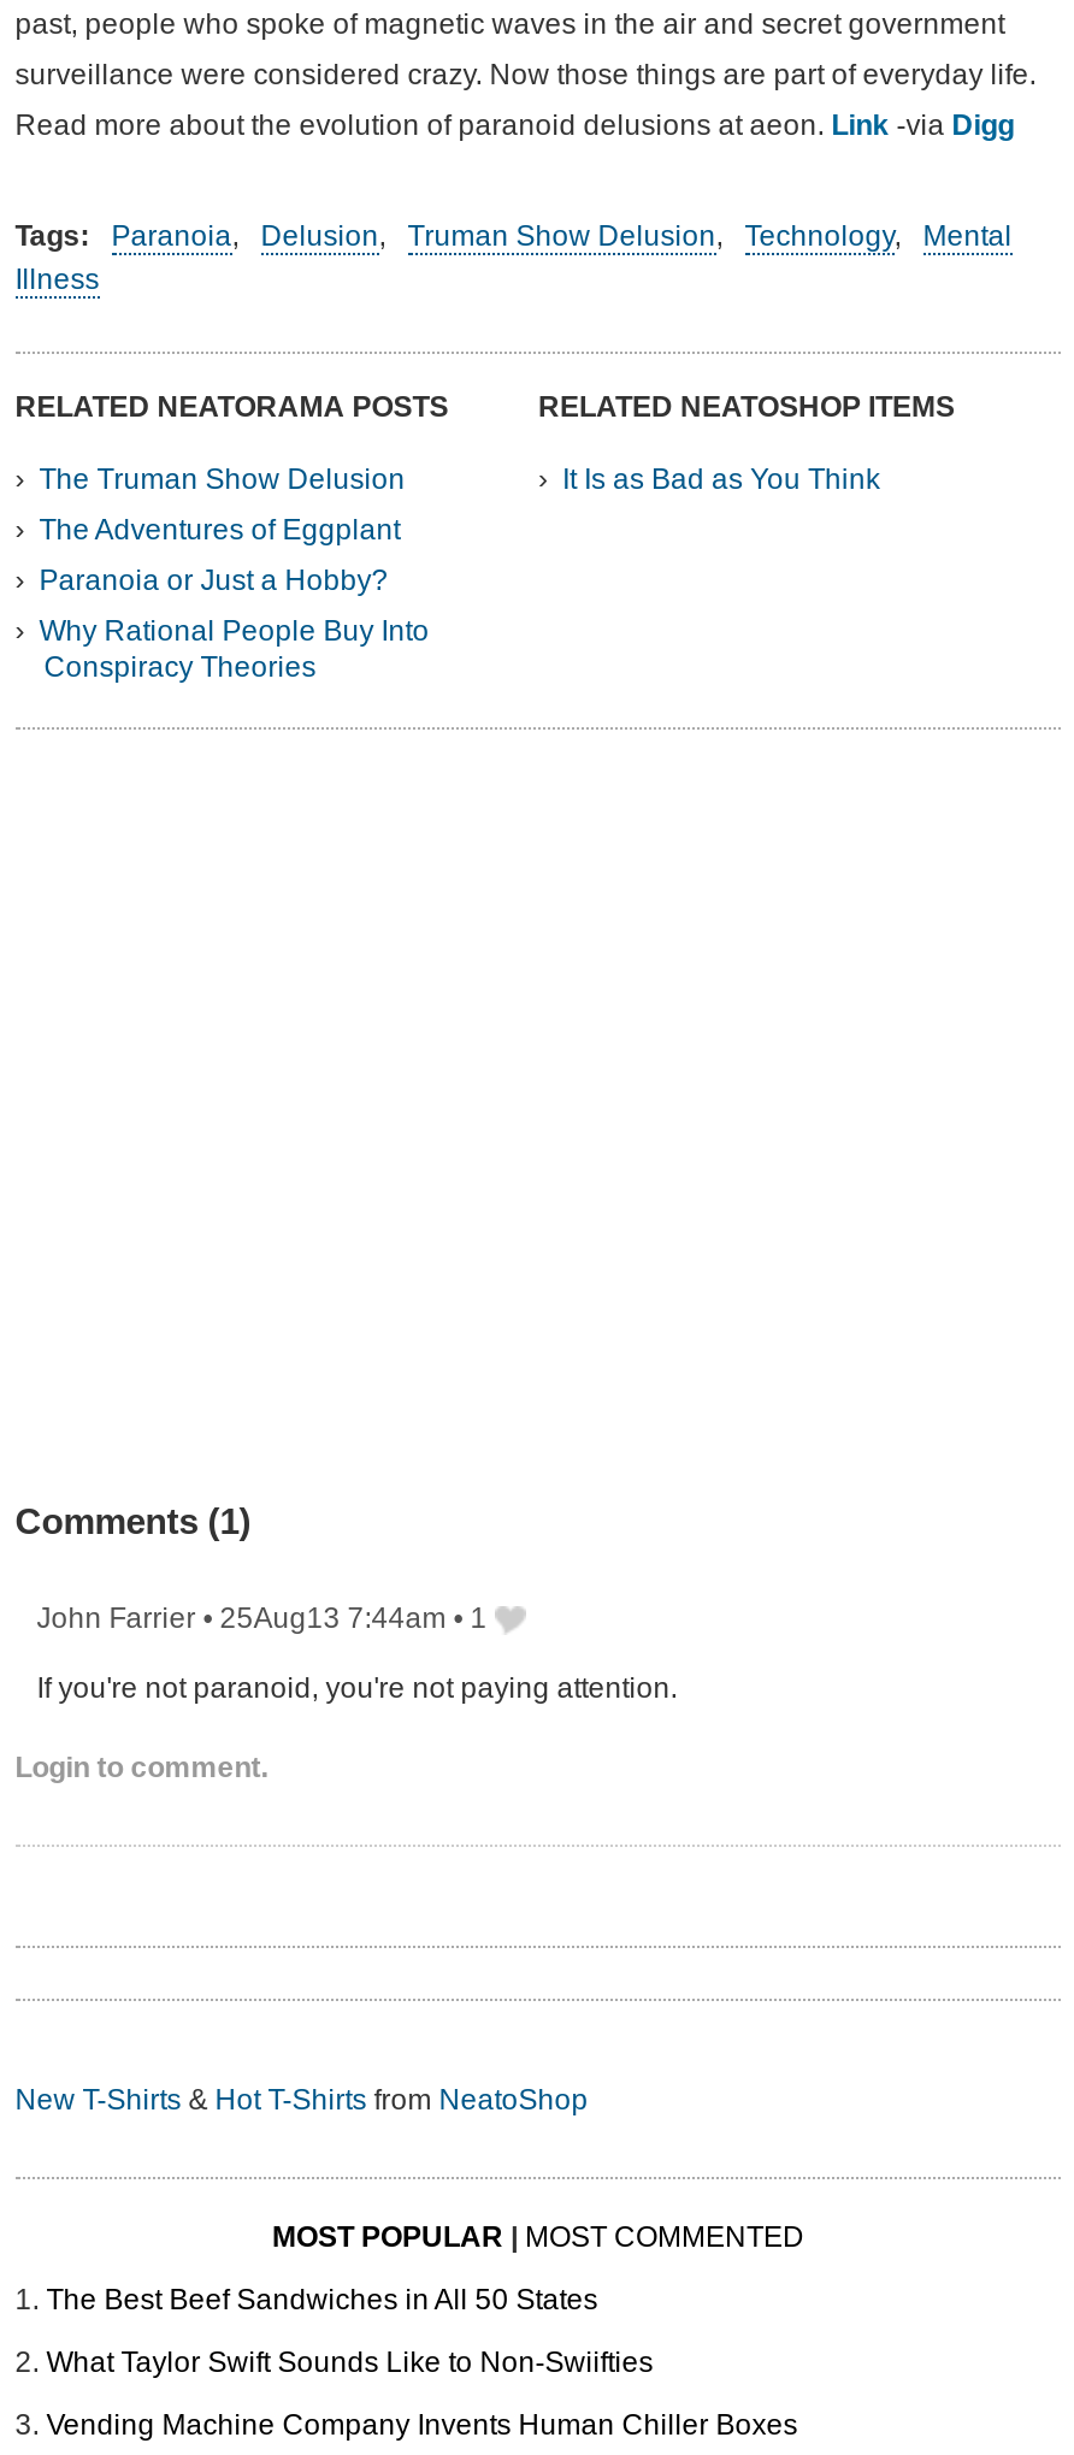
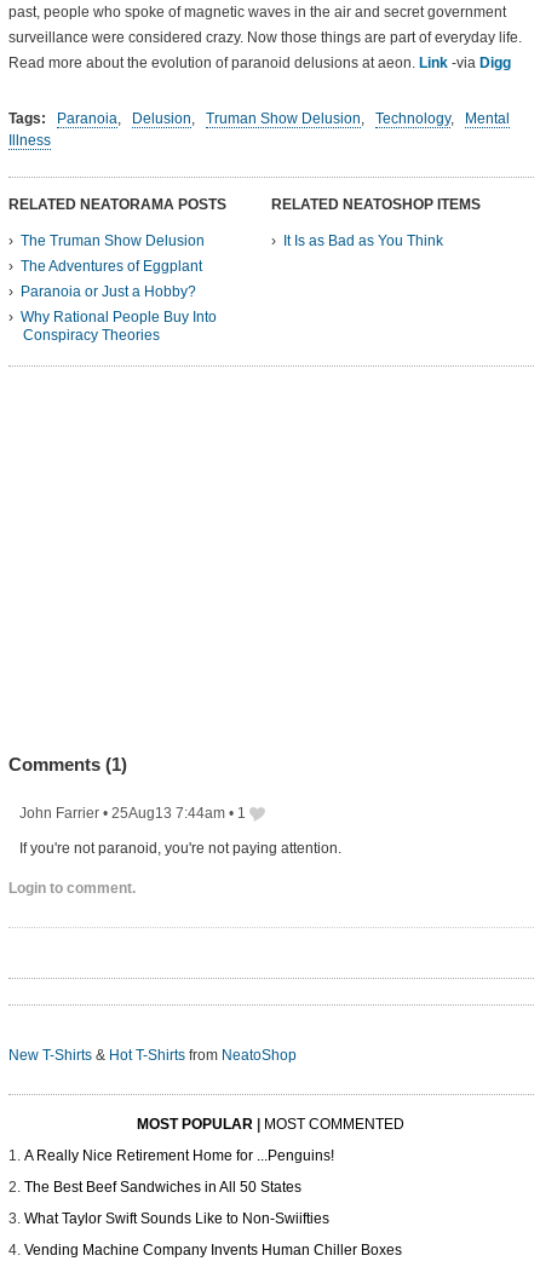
none -> [24,1148,334,1165] A Really Nice Retirement Home for ...Penguins!

